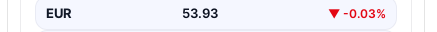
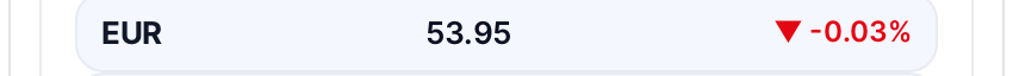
[182,5,218,21] 53.93 -> [425,12,511,50] 53.95

